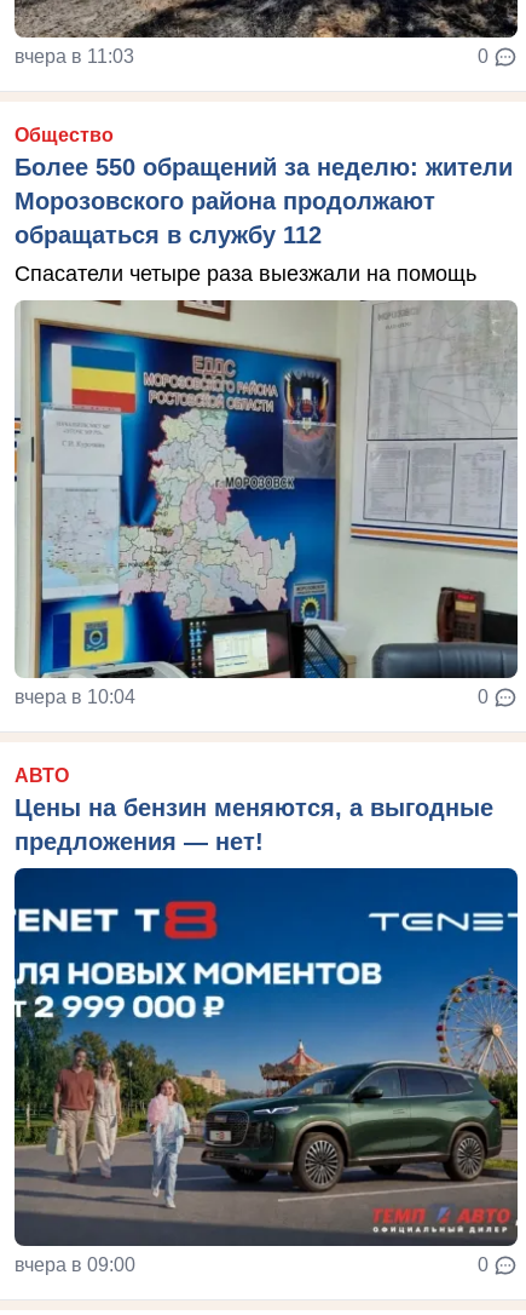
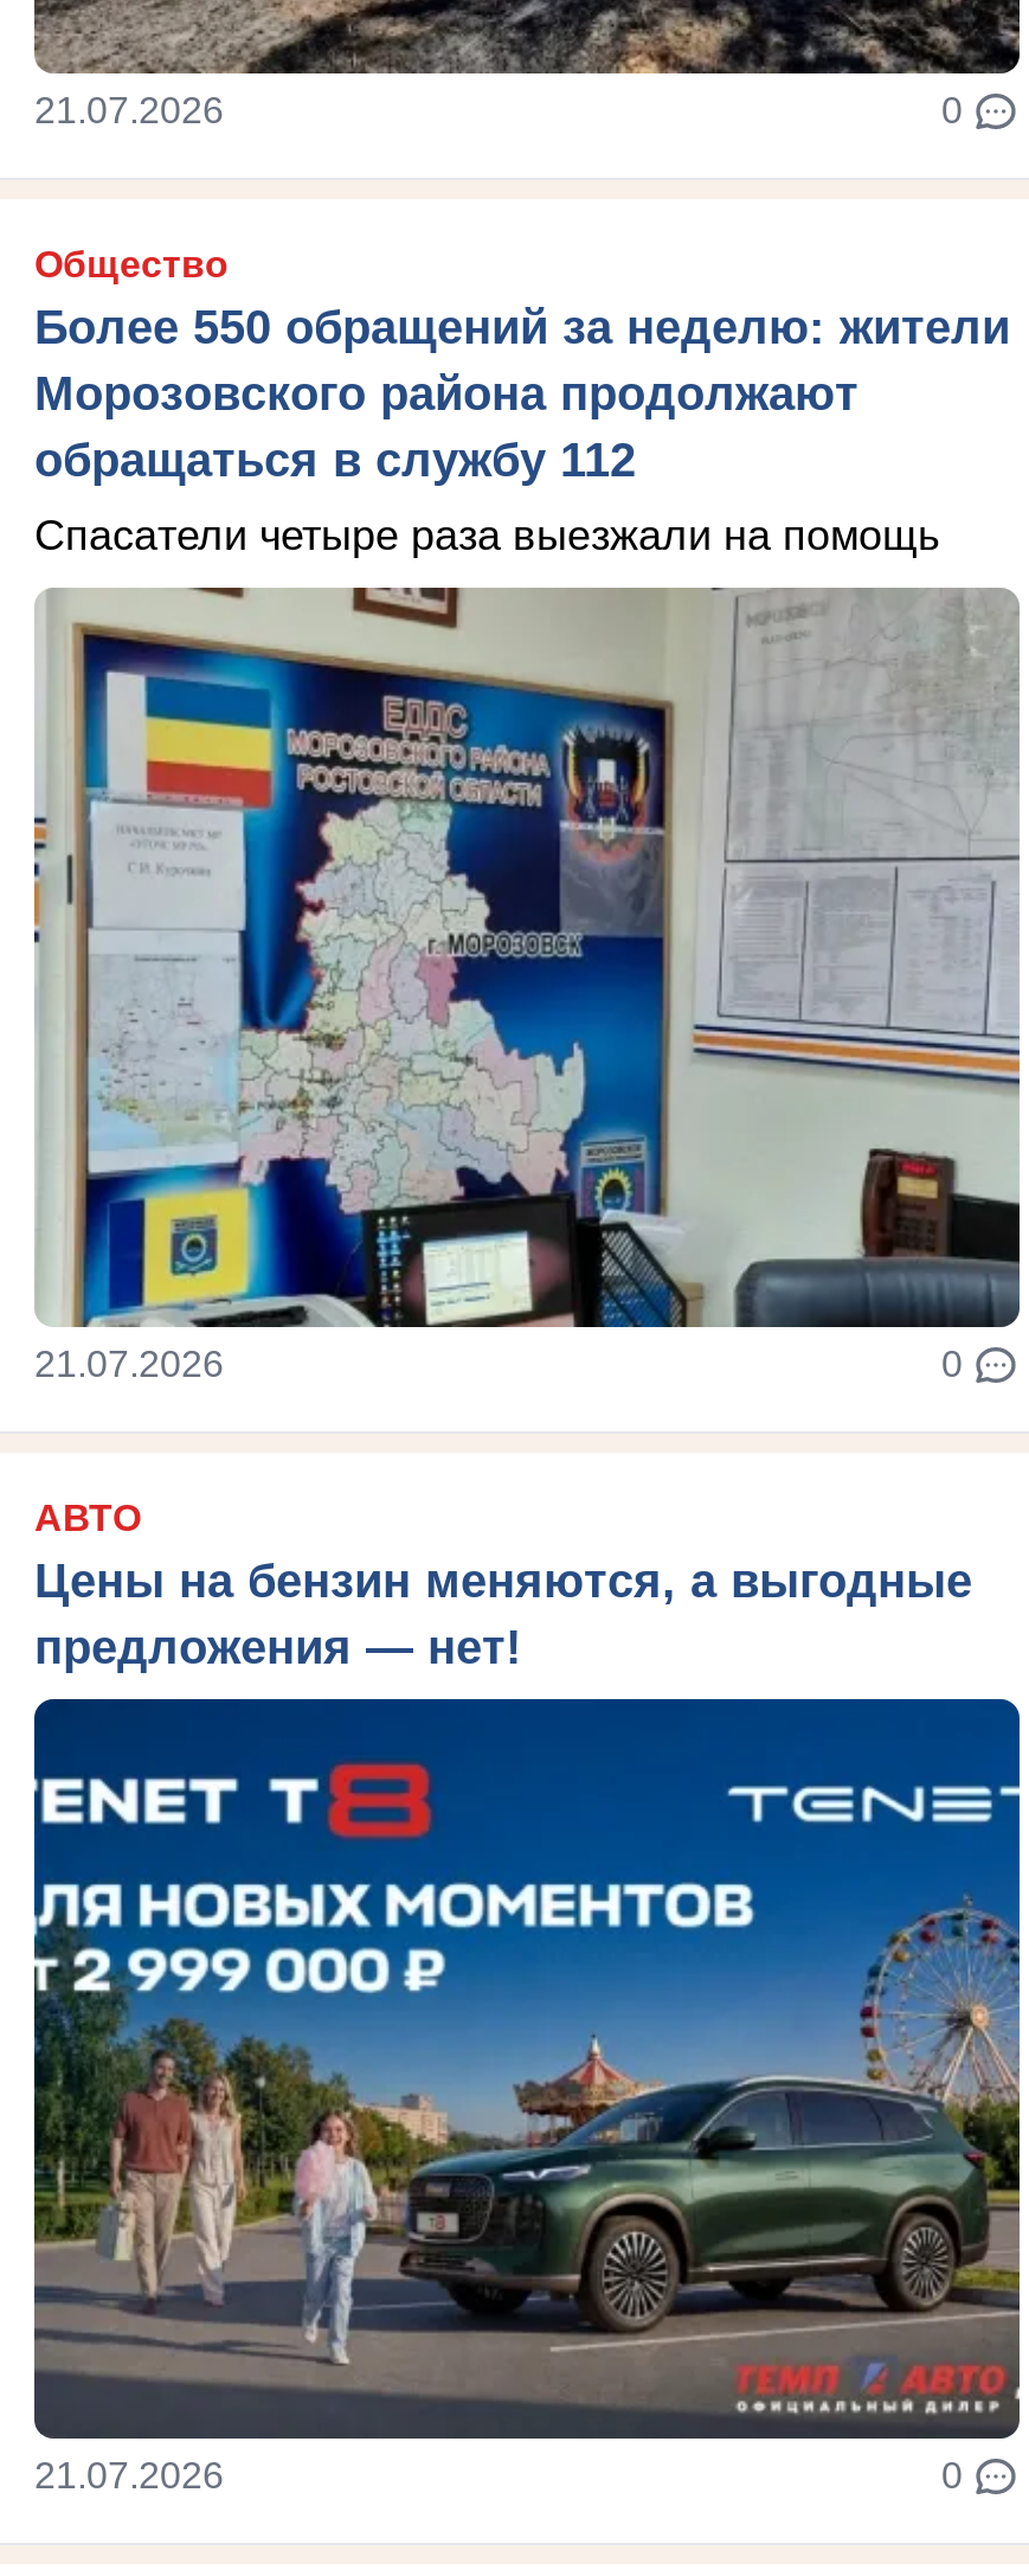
[15,46,134,67] вчера в 11:03 -> [34,90,224,131] 21.07.2026
[15,687,135,707] вчера в 10:04 -> [34,1344,224,1384] 21.07.2026
[15,1255,135,1275] вчера в 09:00 -> [34,2455,224,2496] 21.07.2026

